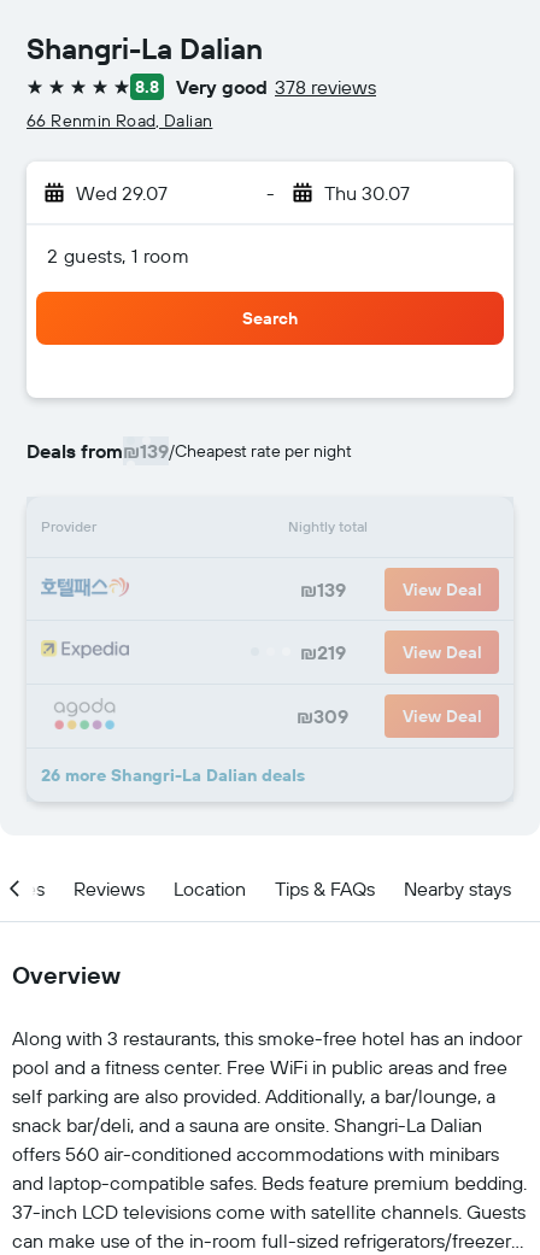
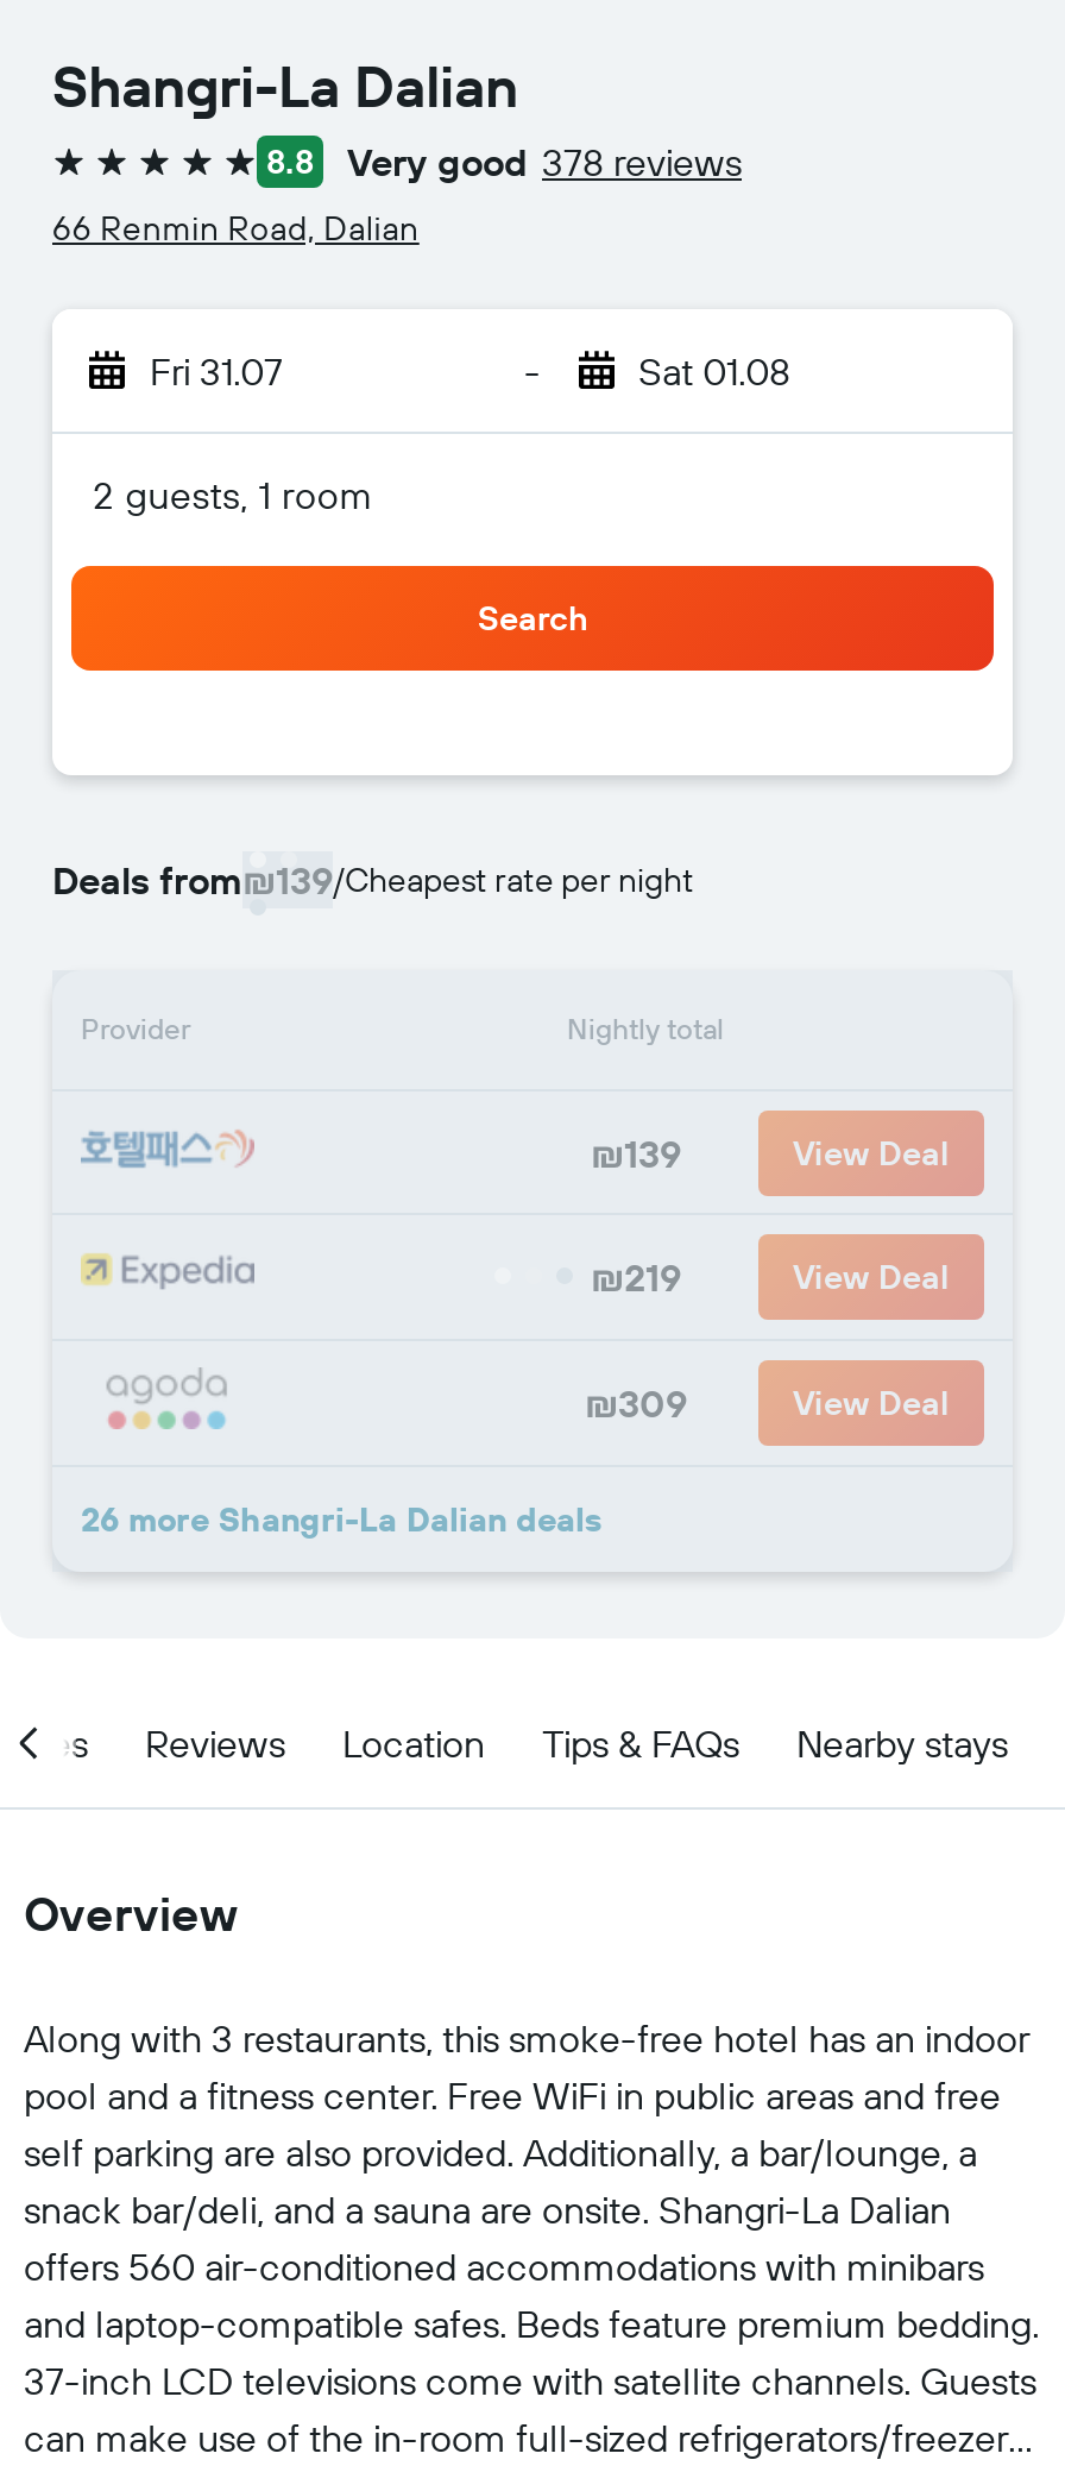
[76,181,168,205] Wed 29.07 -> [150,347,283,395] Fri 31.07
[324,181,409,205] Thu 30.07 -> [638,347,790,395] Sat 01.08

